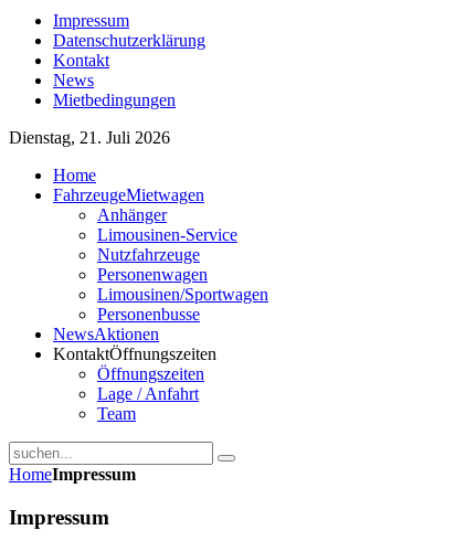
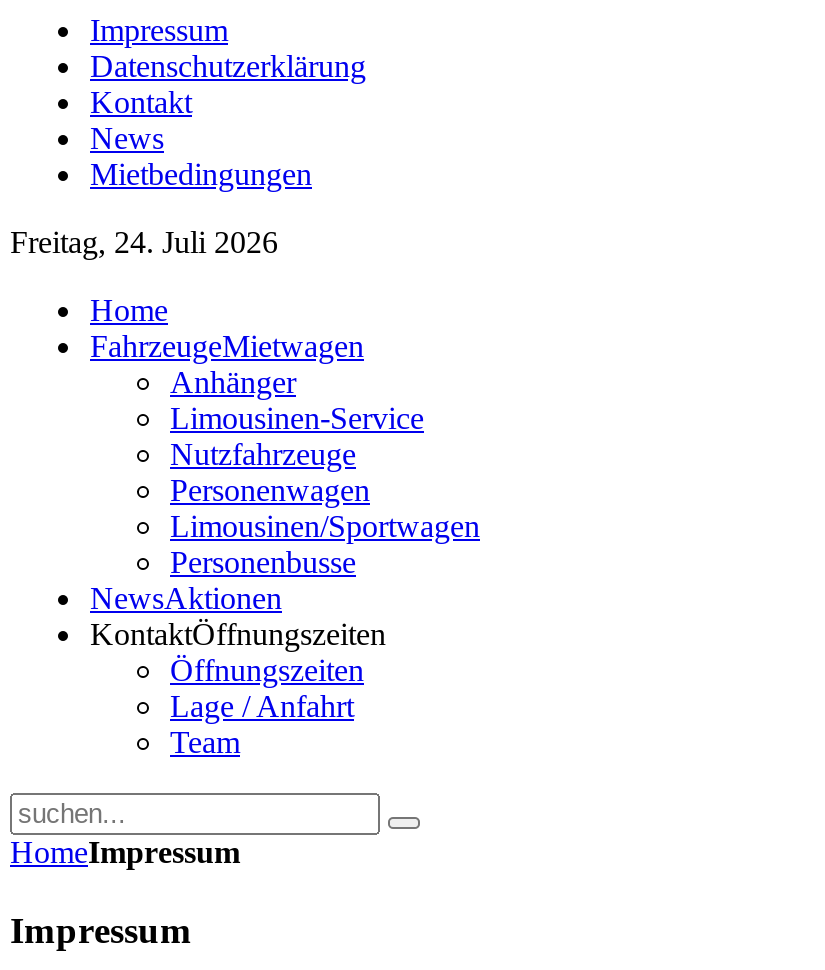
[9,128,170,147] Dienstag, 21. Juli 2026 -> [10,225,278,259] Freitag, 24. Juli 2026

